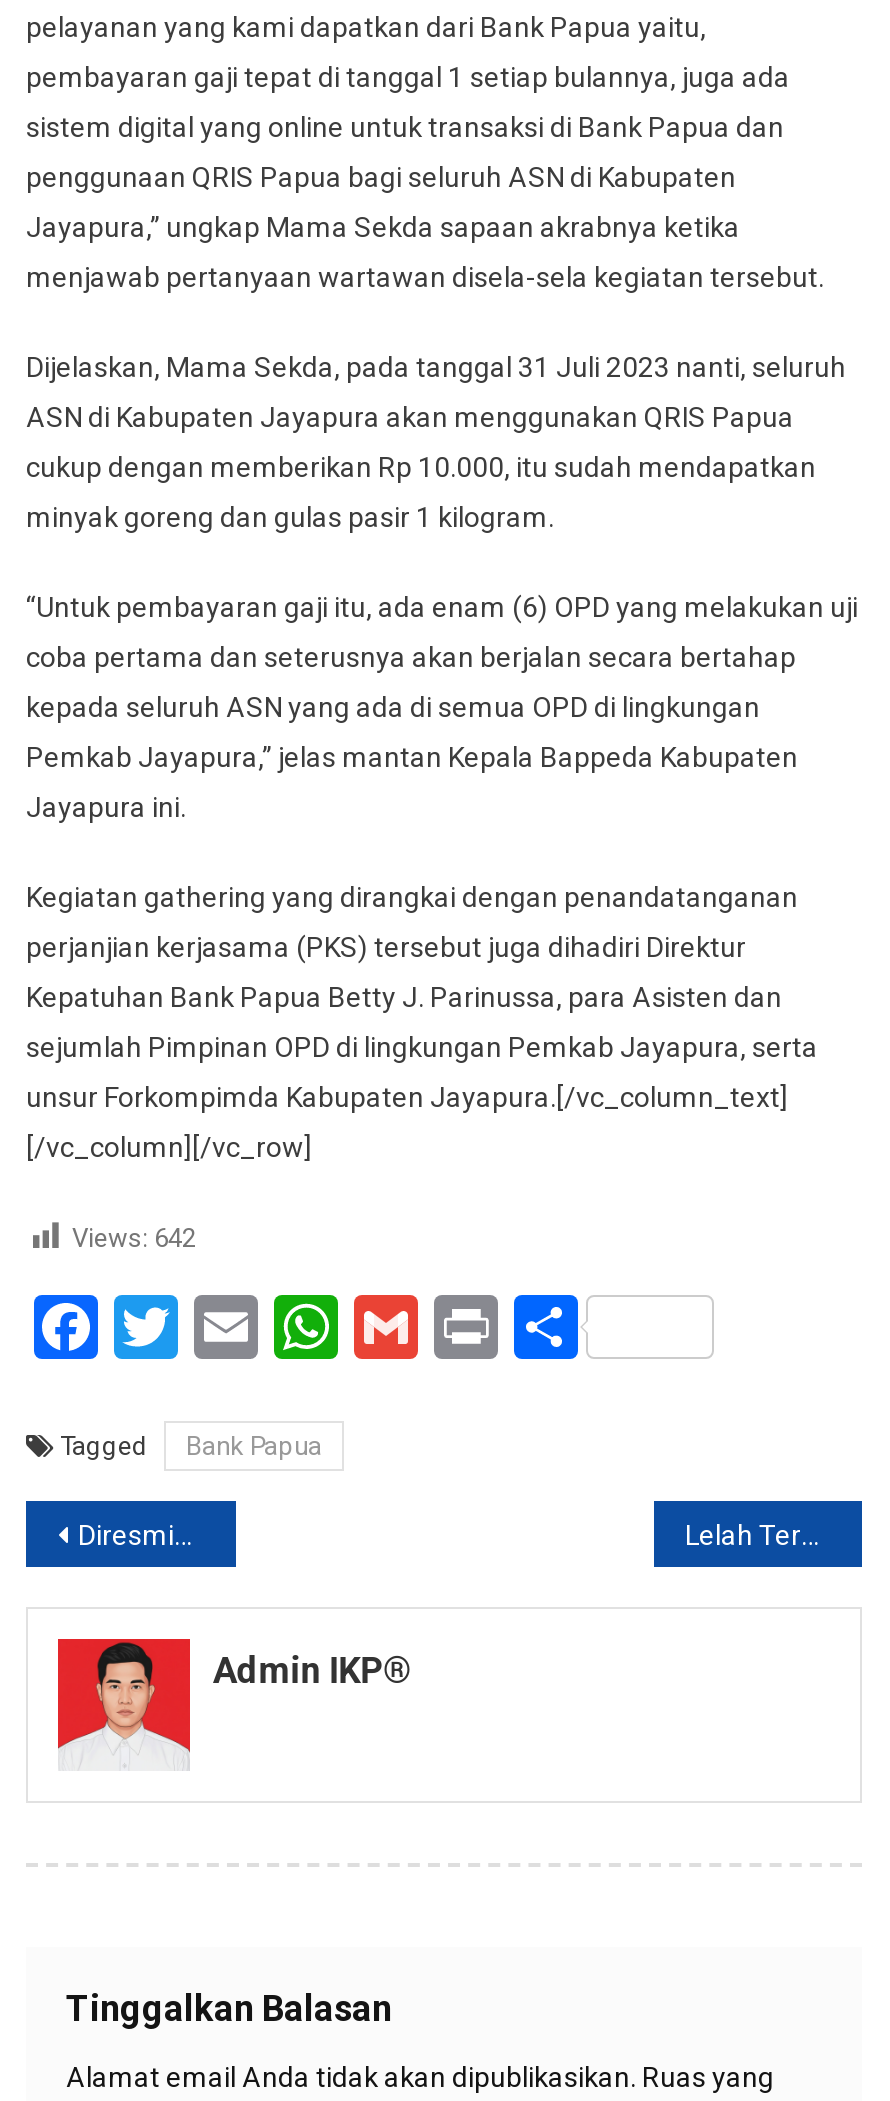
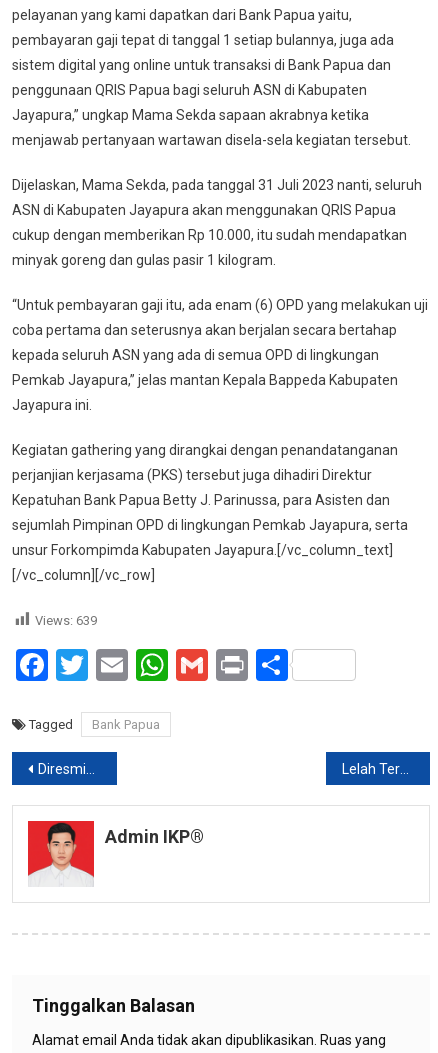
[72,1223,196,1253] Views: 642 -> [35,613,97,628] Views: 639

